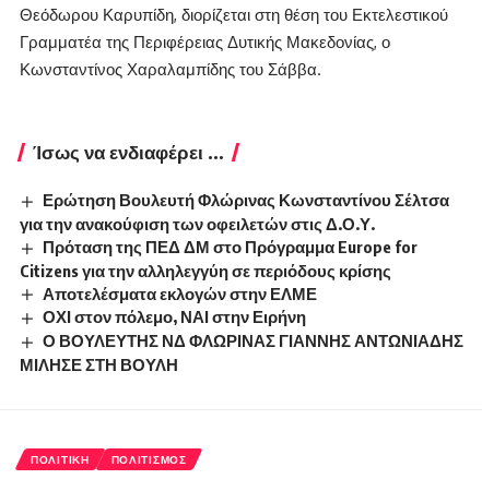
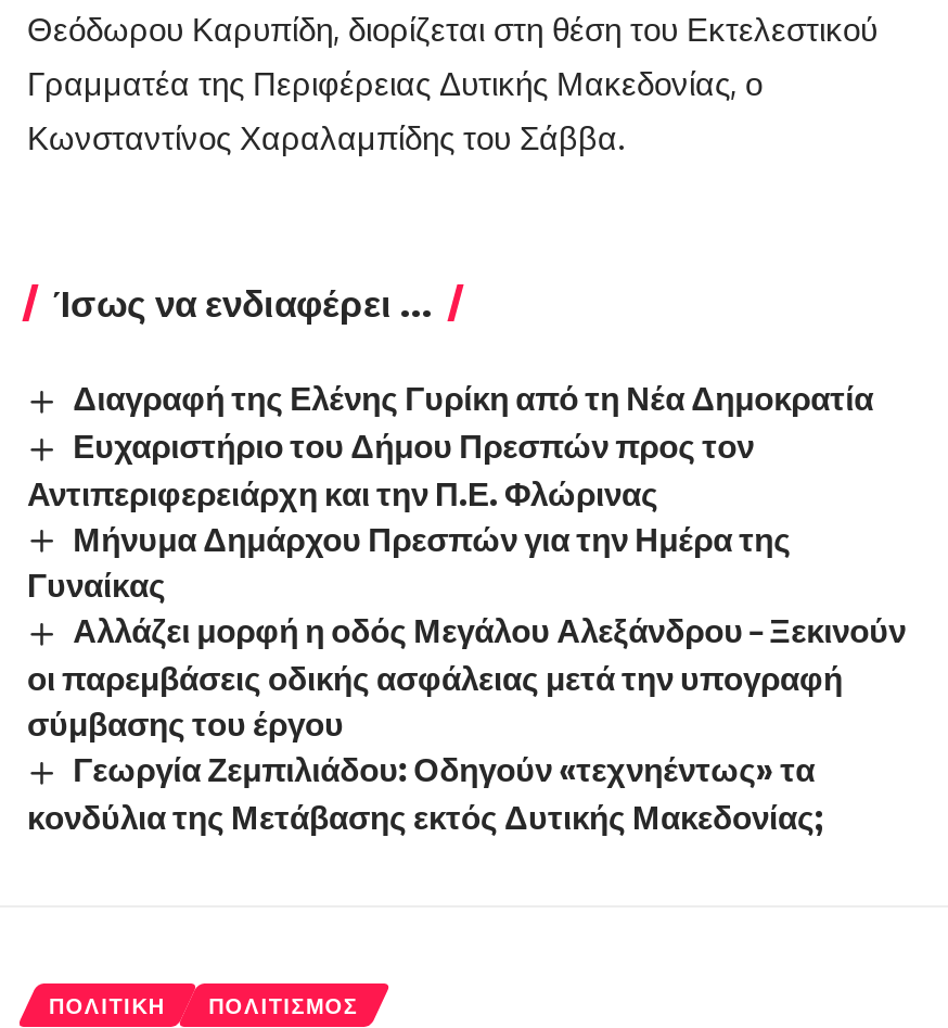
[20,190,464,375] Ερώτηση Βουλευτή Φλώρινας Κωνσταντίνου Σέλτσα | για την ανακούφιση των οφειλετών στις Δ.Ο.Υ. | Πρόταση της ΠΕΔ ΔΜ στο Πρόγραμμα Europe for | Citizens για την αλληλεγγύη σε περιόδους κρίσης | Αποτελέσματα εκλογών στην ΕΛΜΕ | ΟΧΙ στον πόλεμο, ΝΑΙ στην Ειρήνη | Ο ΒΟΥΛΕΥΤΗΣ ΝΔ ΦΛΩΡΙΝΑΣ ΓΙΑΝΝΗΣ ΑΝΤΩΝΙΑΔΗΣ | ΜΙΛΗΣΕ ΣΤΗ ΒΟΥΛΗ -> [27,377,906,837] Διαγραφή της Ελένης Γυρίκη από τη Νέα Δημοκρατία | Ευχαριστήριο του Δήμου Πρεσπών προς τον | Αντιπεριφερειάρχη και την Π.Ε. Φλώρινας | Μήνυμα Δημάρχου Πρεσπών για την Ημέρα της | Γυναίκας | Αλλάζει μορφή η οδός Μεγάλου Αλεξάνδρου – Ξεκινούν | οι παρεμβάσεις οδικής ασφάλειας μετά την υπογραφή | σύμβασης του έργου | Γεωργία Ζεμπιλιάδου: Οδηγούν «τεχνηέντως» τα | κονδύλια της Μετάβασης εκτός Δυτικής Μακεδονίας;

